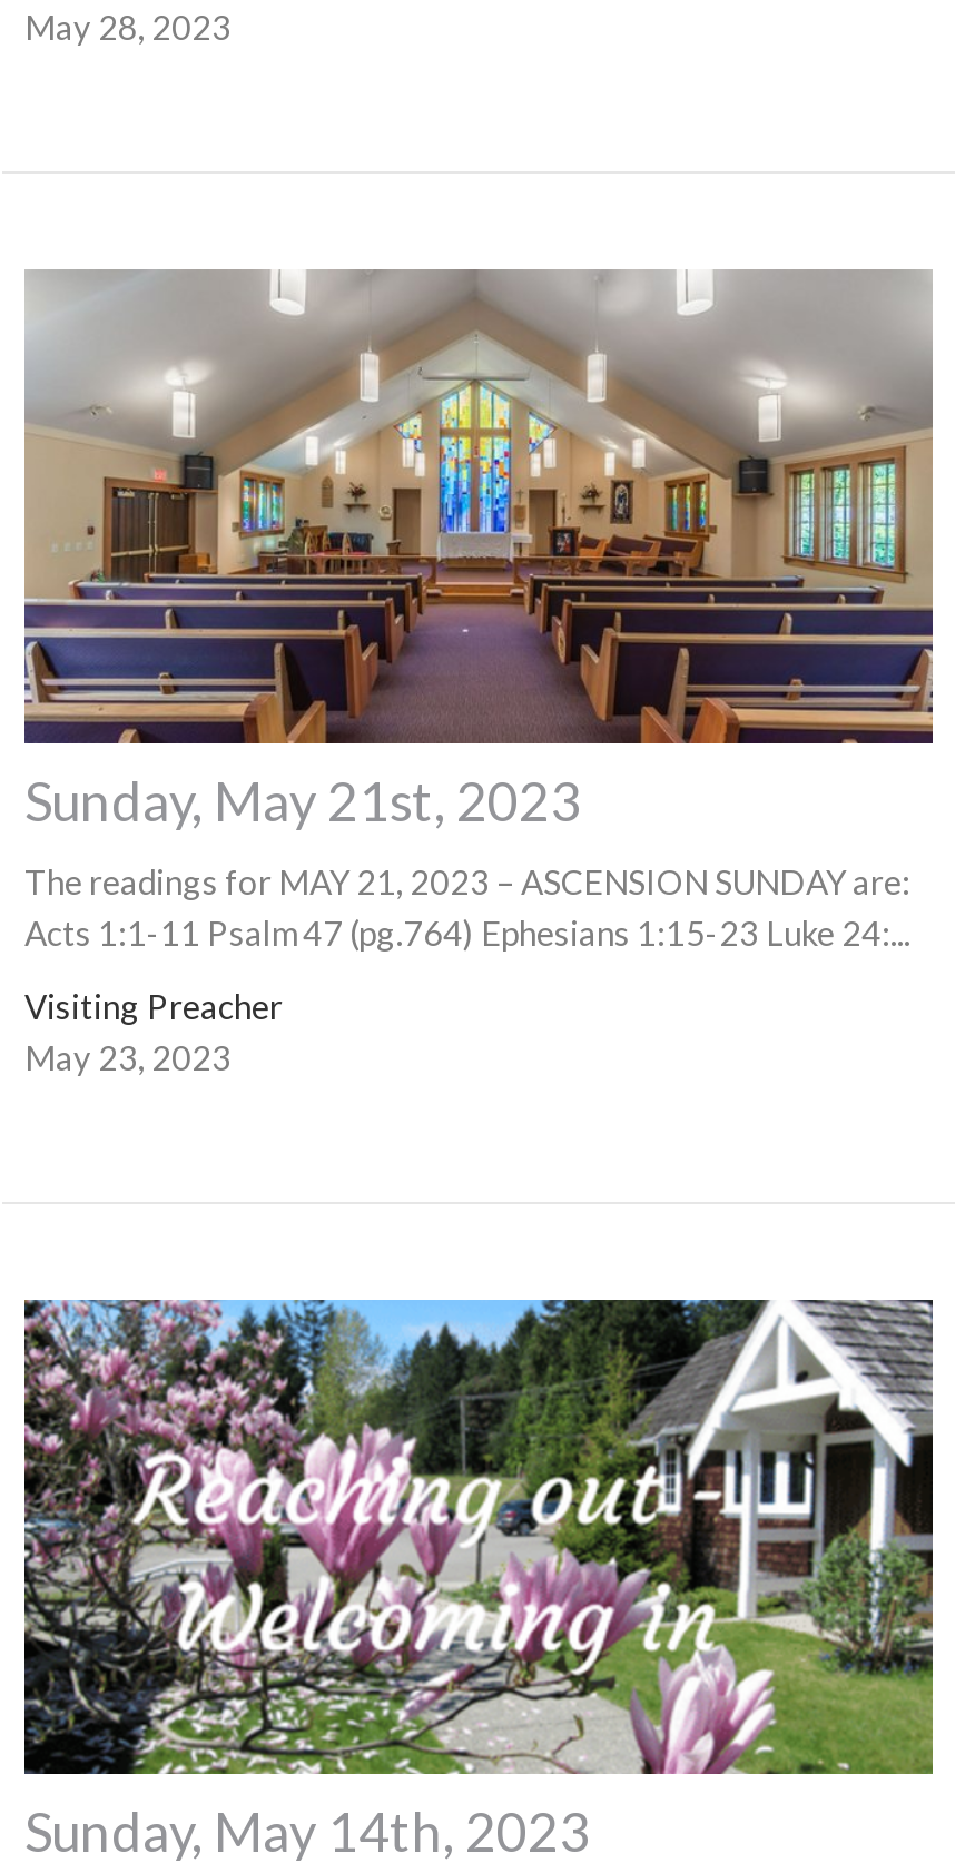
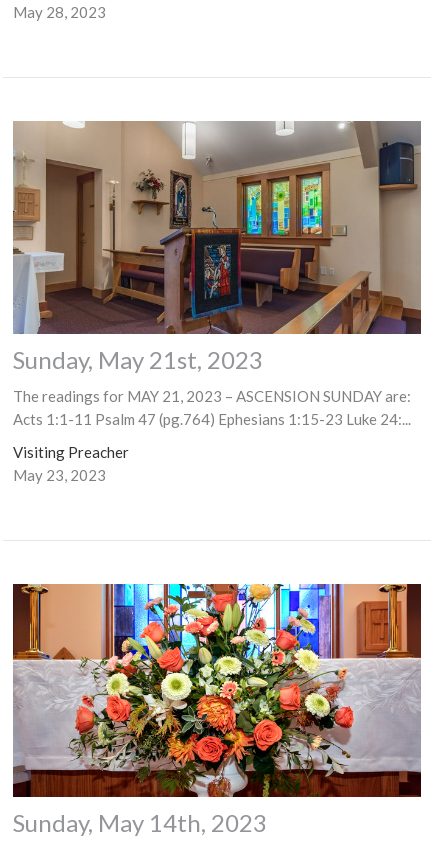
[24,269,935,746] [image] -> [13,120,421,335] [image]
[22,1298,935,1776] [image] -> [12,583,422,798] [image]

